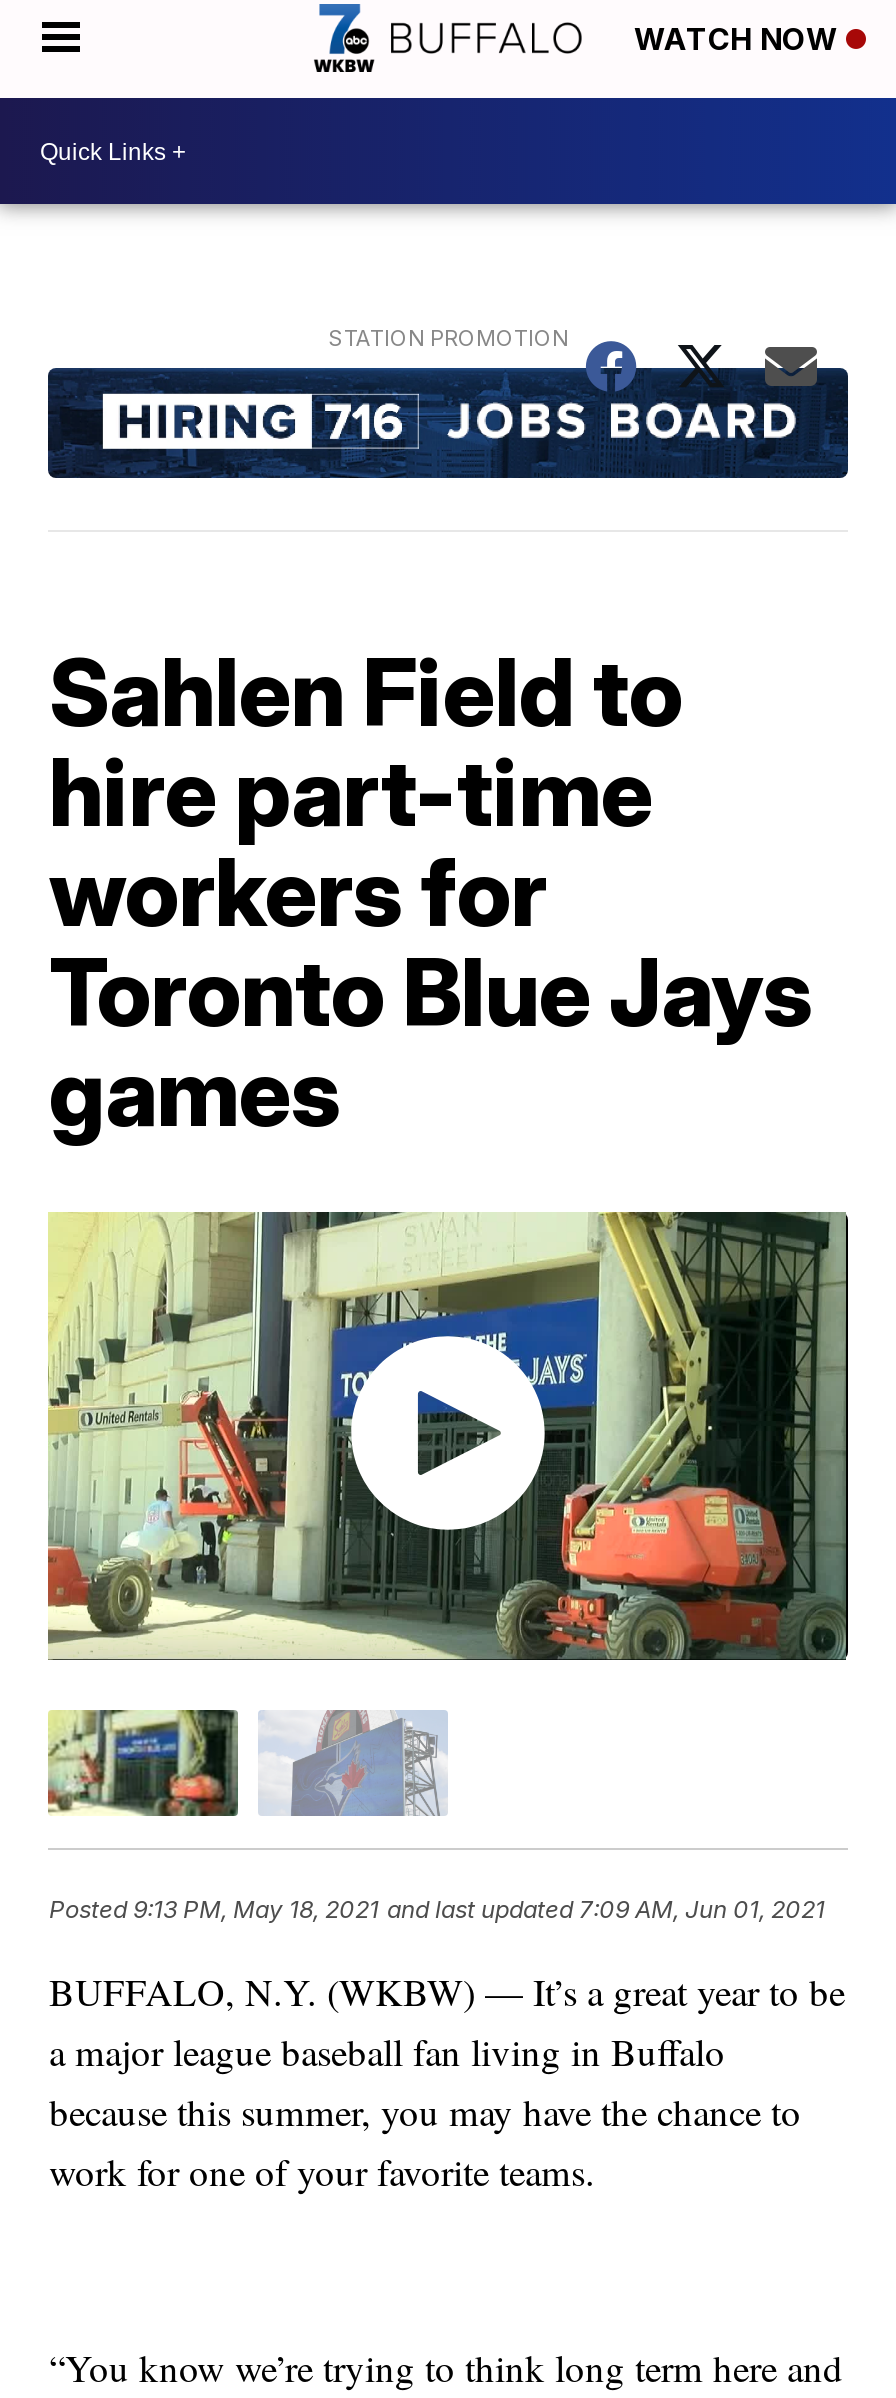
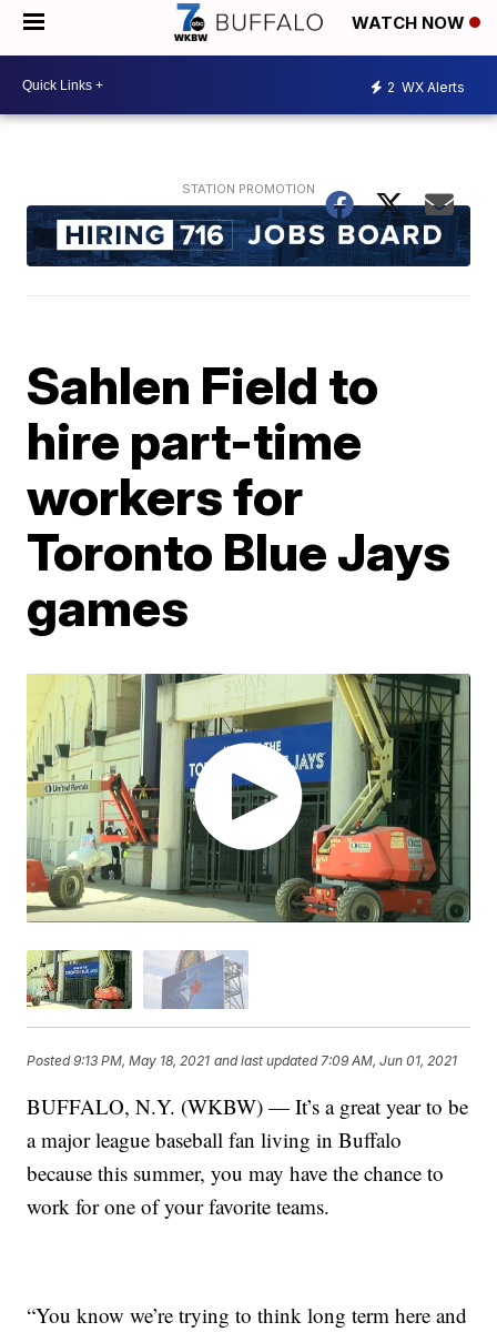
none -> [387,78,465,95] 2 WX Alerts

